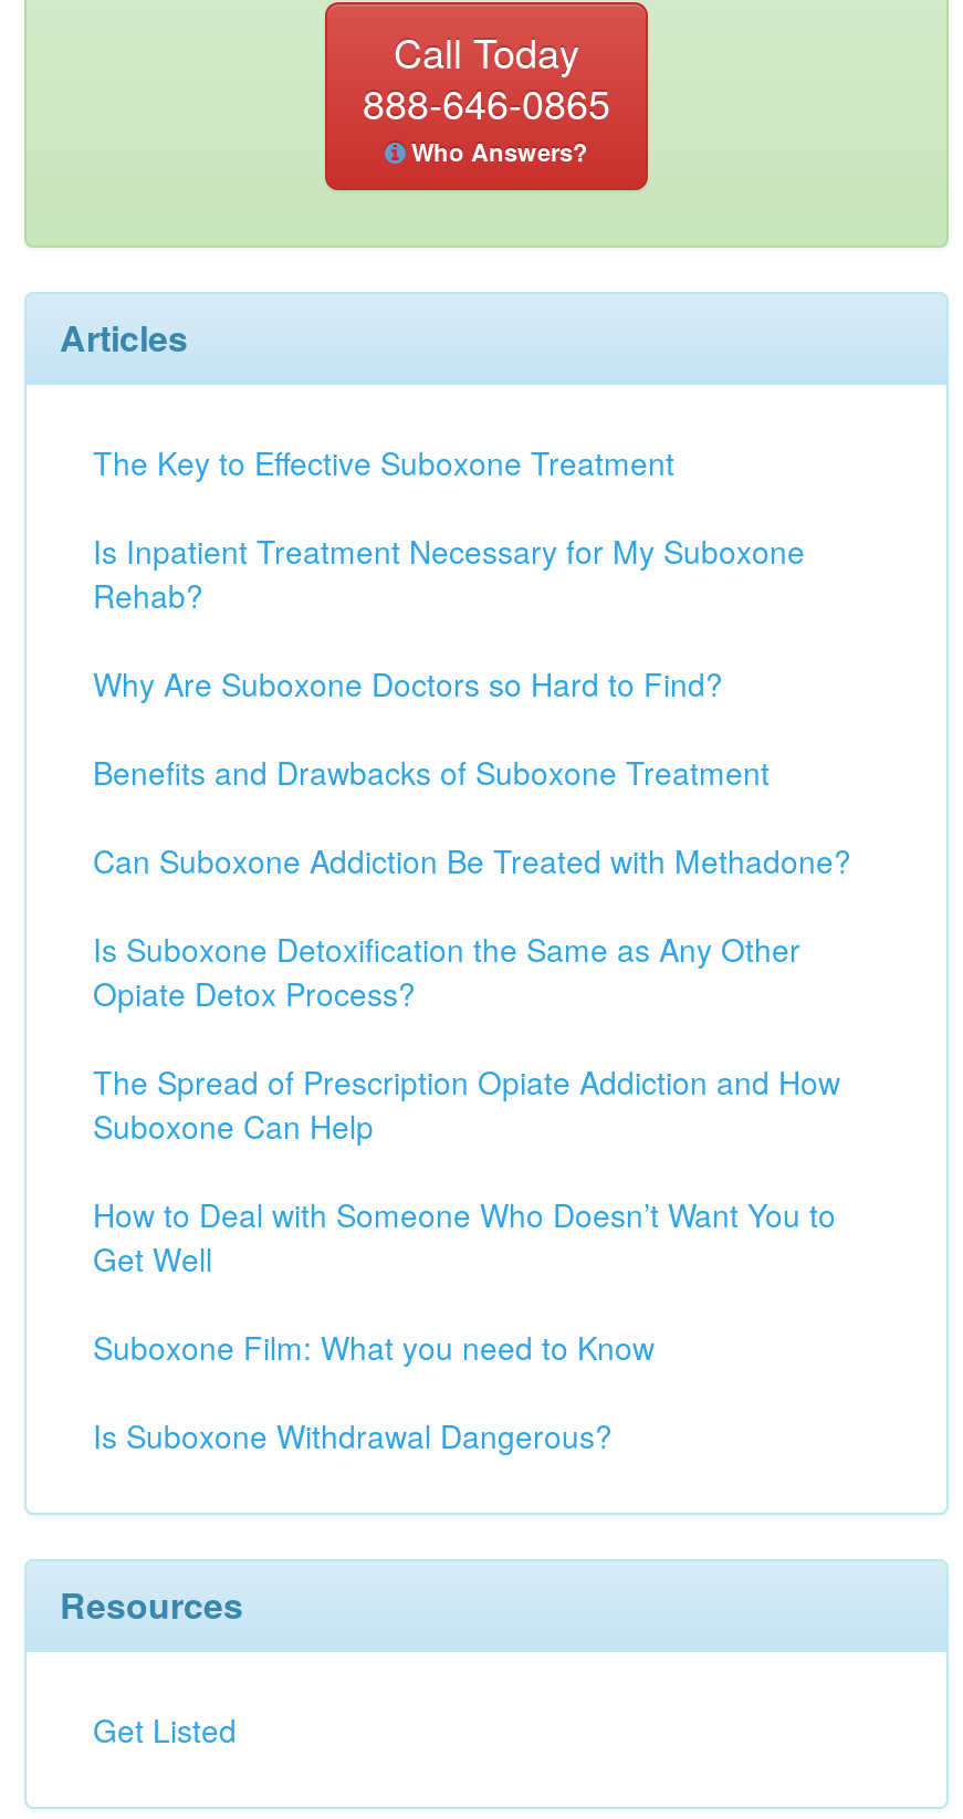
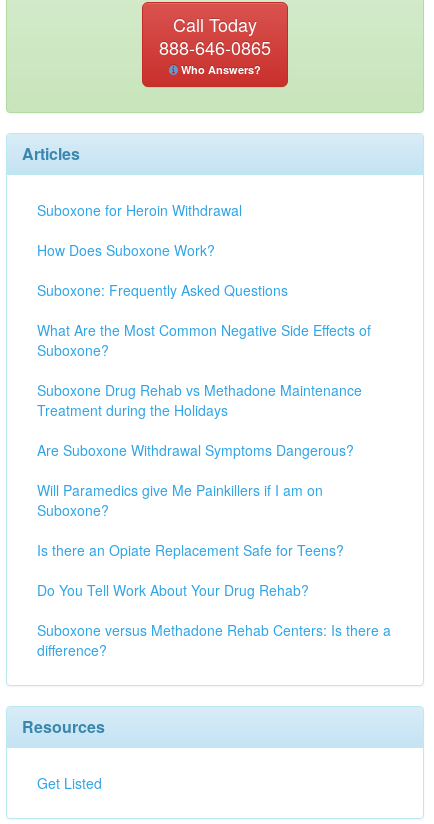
[93,440,674,484] The Key to Effective Suboxone Treatment -> [37,200,242,220] Suboxone for Heroin Withdrawal
[93,529,805,617] Is Inpatient Treatment Necessary for My Suboxone | Rehab? -> [37,240,215,260] How Does Suboxone Work?
[93,661,723,705] Why Are Suboxone Doctors so Hard to Find? -> [37,280,288,300] Suboxone: Frequently Asked Questions
[93,750,770,794] Benefits and Drawbacks of Suboxone Treatment -> [37,320,371,360] What Are the Most Common Negative Side Effects of | Suboxone?
[93,838,851,882] Can Suboxone Addiction Be Treated with Methadone? -> [37,380,362,420] Suboxone Drug Rehab vs Methadone Maintenance | Treatment during the Holidays
[93,927,800,1015] Is Suboxone Detoxification the Same as Any Other | Opiate Detox Process? -> [37,440,354,460] Are Suboxone Withdrawal Symptoms Dangerous?
[93,1059,840,1148] The Spread of Prescription Opiate Addiction and How | Suboxone Can Help -> [37,480,323,520] Will Paramedics give Me Painkillers if I am on | Suboxone?
[93,1192,836,1280] How to Deal with Someone Who Doesn’t Want You to | Get Well -> [37,540,344,560] Is there an Opiate Replacement Safe for Teens?
[93,1325,655,1369] Suboxone Film: What you need to Know -> [37,580,309,600] Do You Tell Work About Your Drug Rehab?
[93,1413,613,1457] Is Suboxone Withdrawal Dangerous? -> [37,620,391,660] Suboxone versus Methadone Rehab Centers: Is there a | difference?

